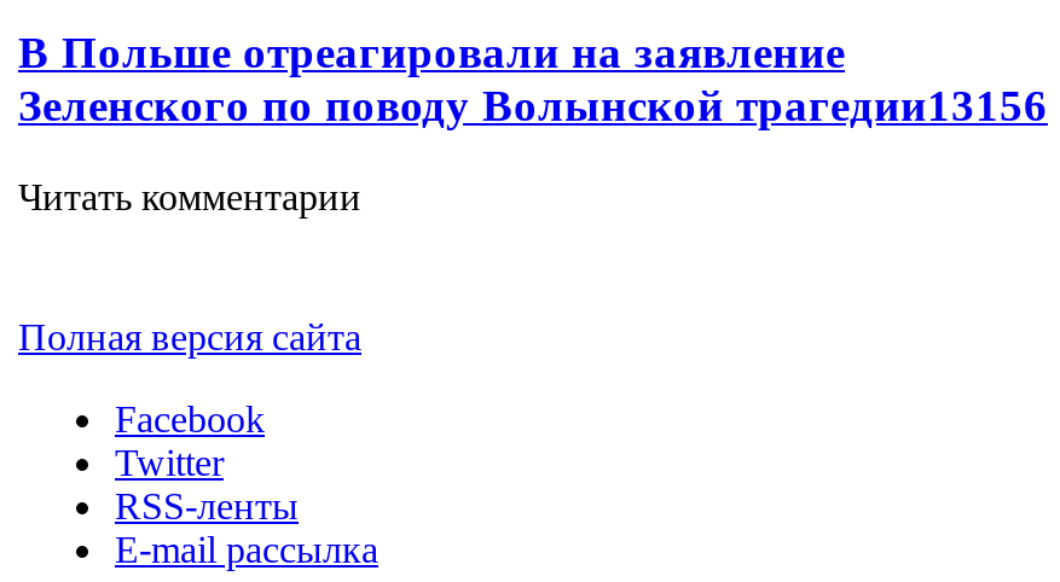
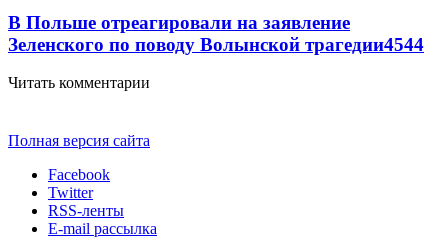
[18,79,1048,129] Зеленского по поводу Волынской трагедии13156 -> [8,34,424,55] Зеленского по поводу Волынской трагедии4544

